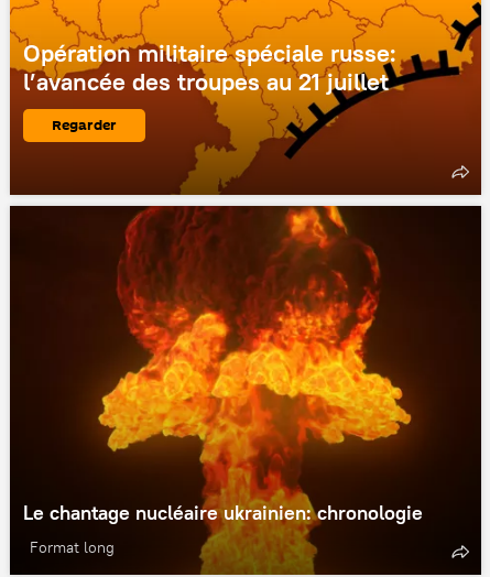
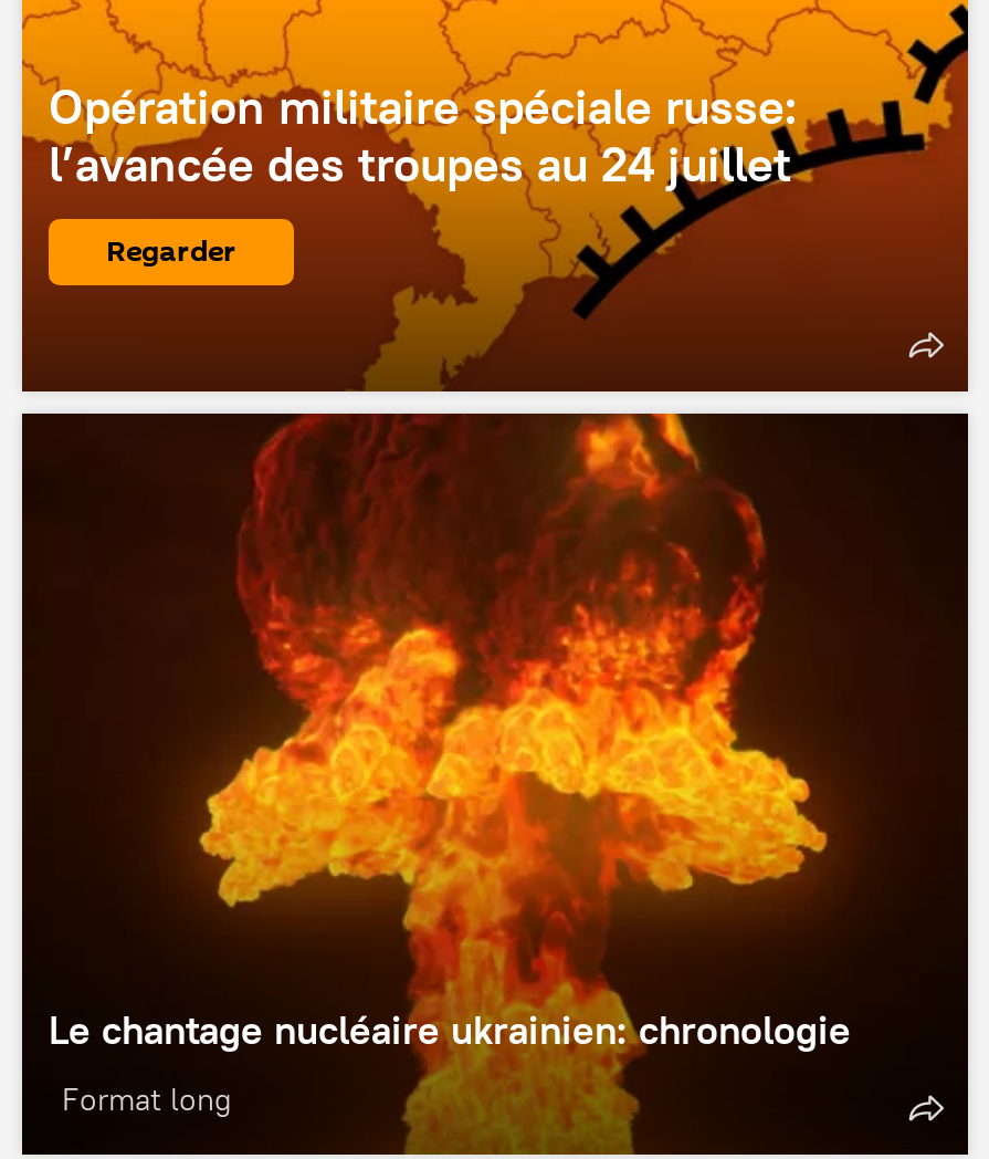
[23,66,389,97] l’avancée des troupes au 21 juillet -> [49,133,791,195] l’avancée des troupes au 24 juillet

